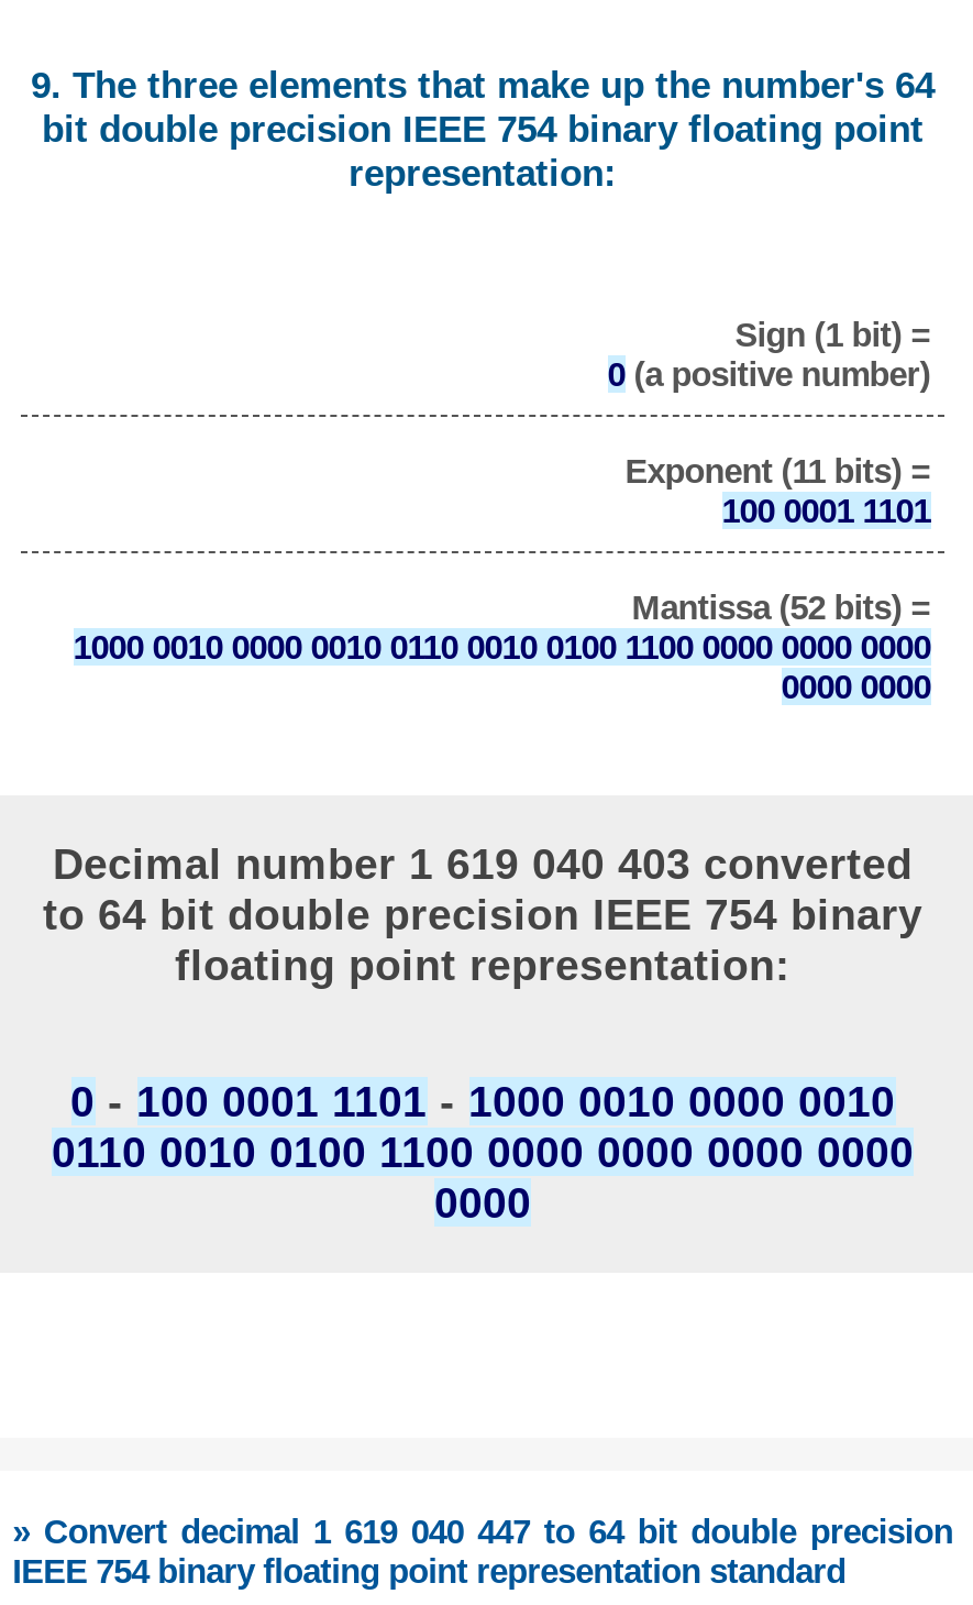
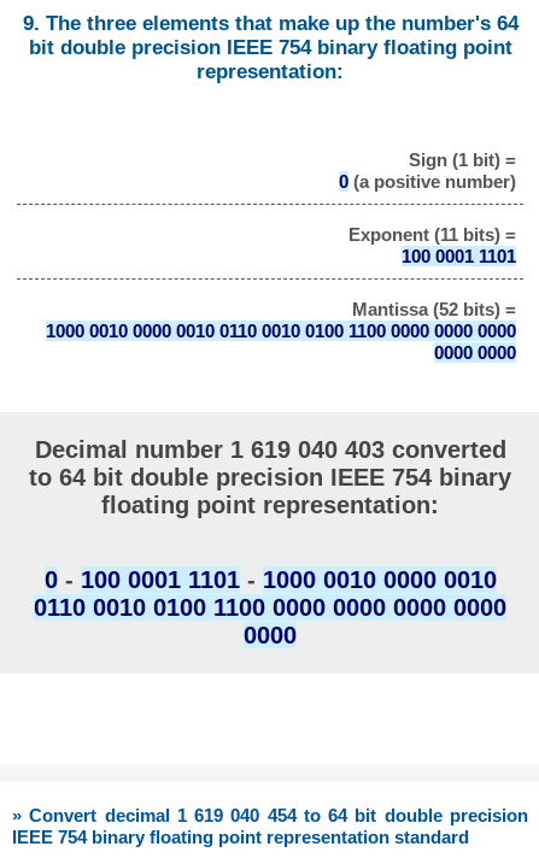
[12,1513,953,1551] » Convert decimal 1 619 040 447 to 64 bit double precision -> [12,805,528,826] » Convert decimal 1 619 040 454 to 64 bit double precision

